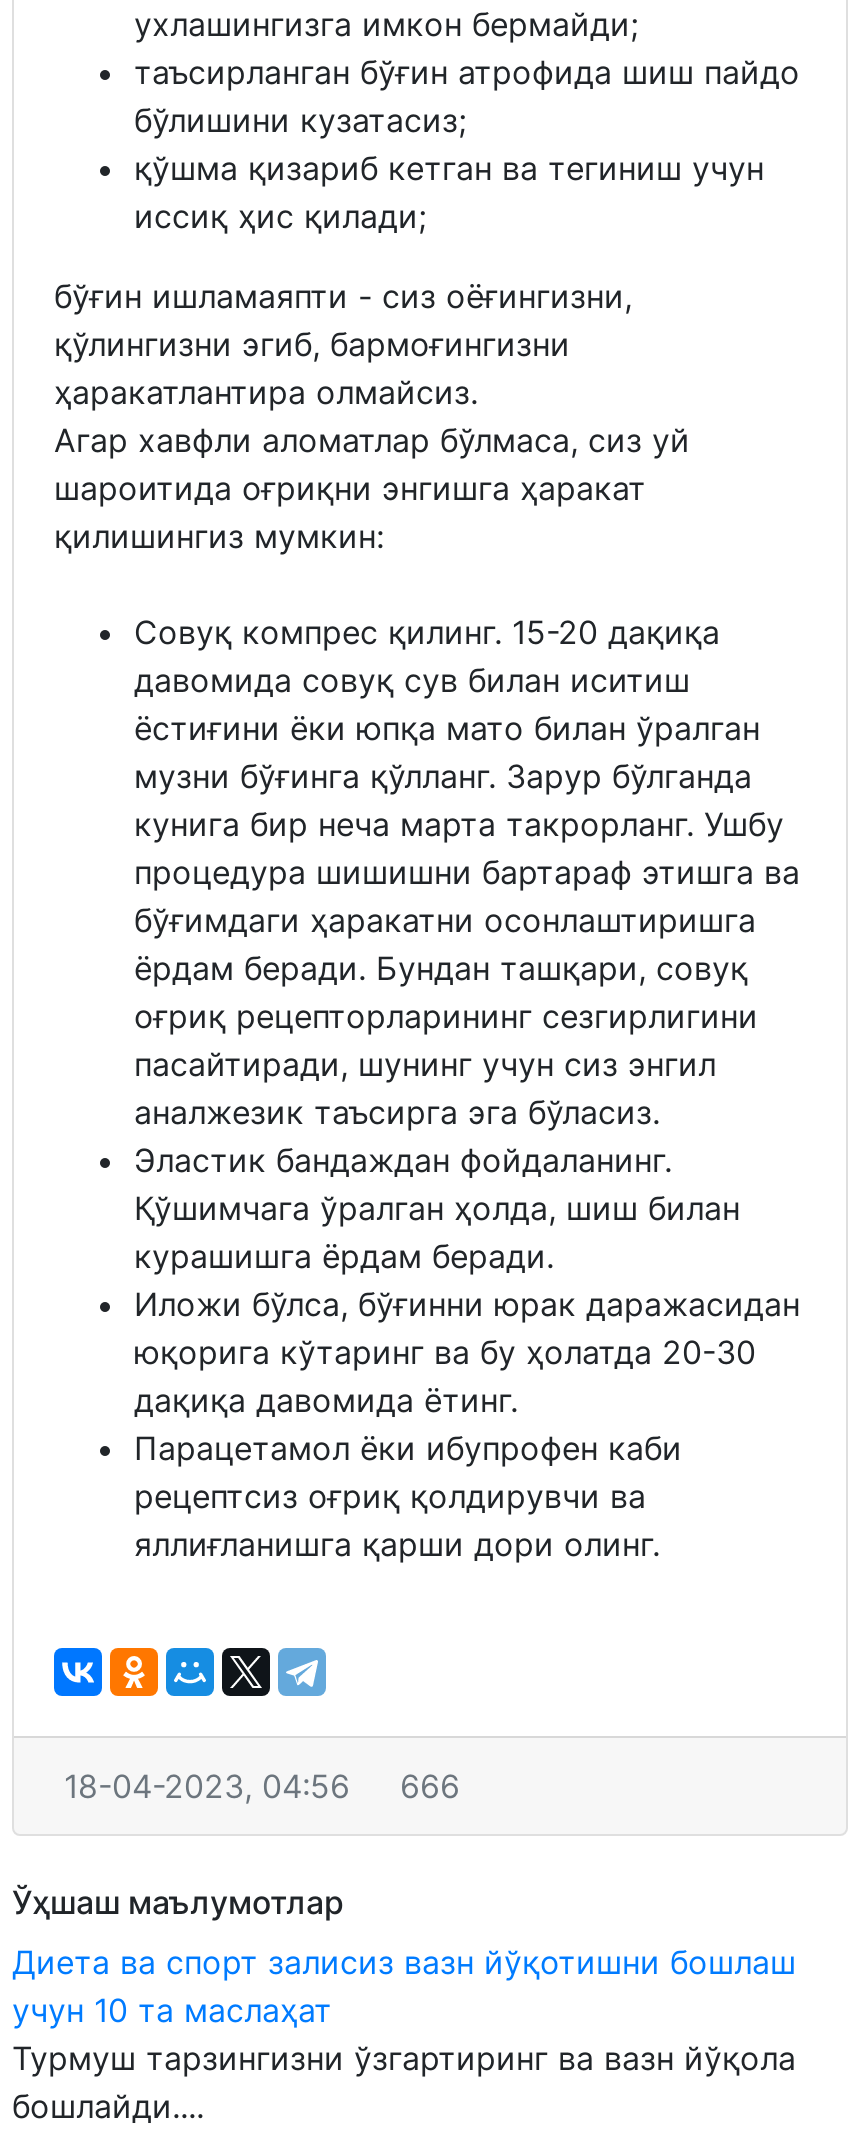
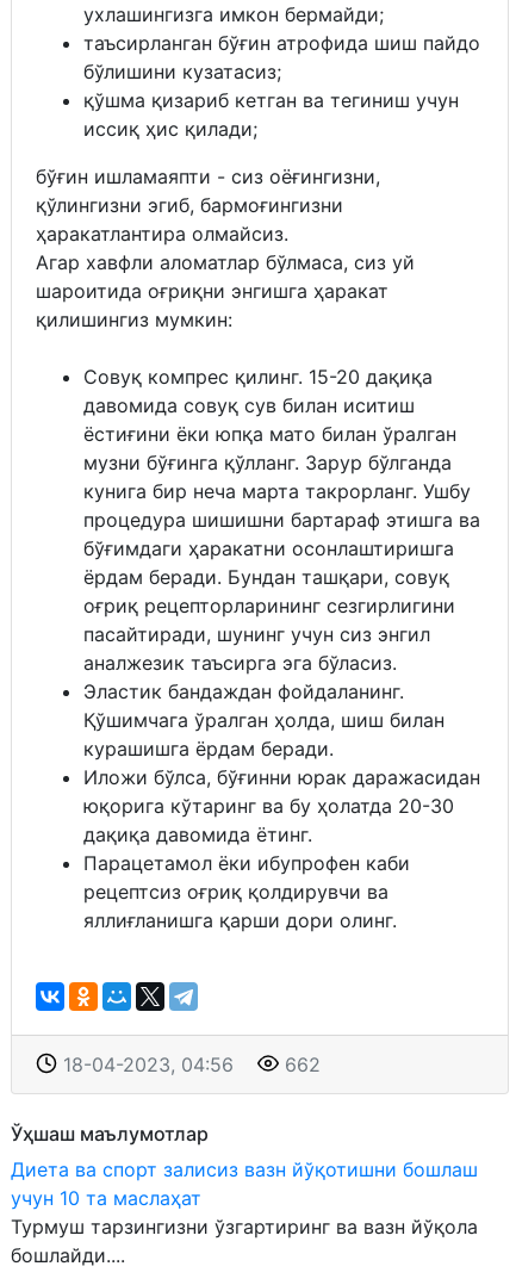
[54,1766,460,1806] 18-04-2023, 04:56 666 -> [57,1053,321,1076] 18-04-2023, 04:56 662

